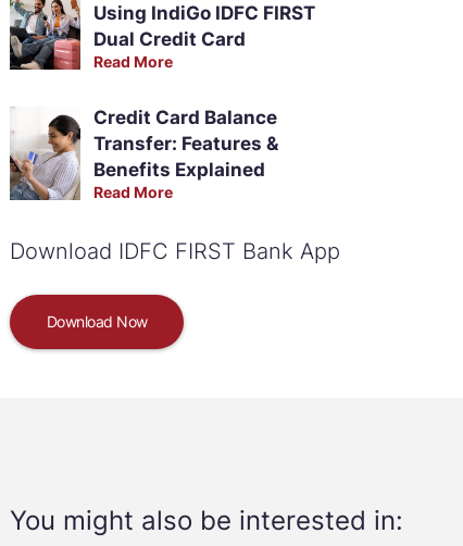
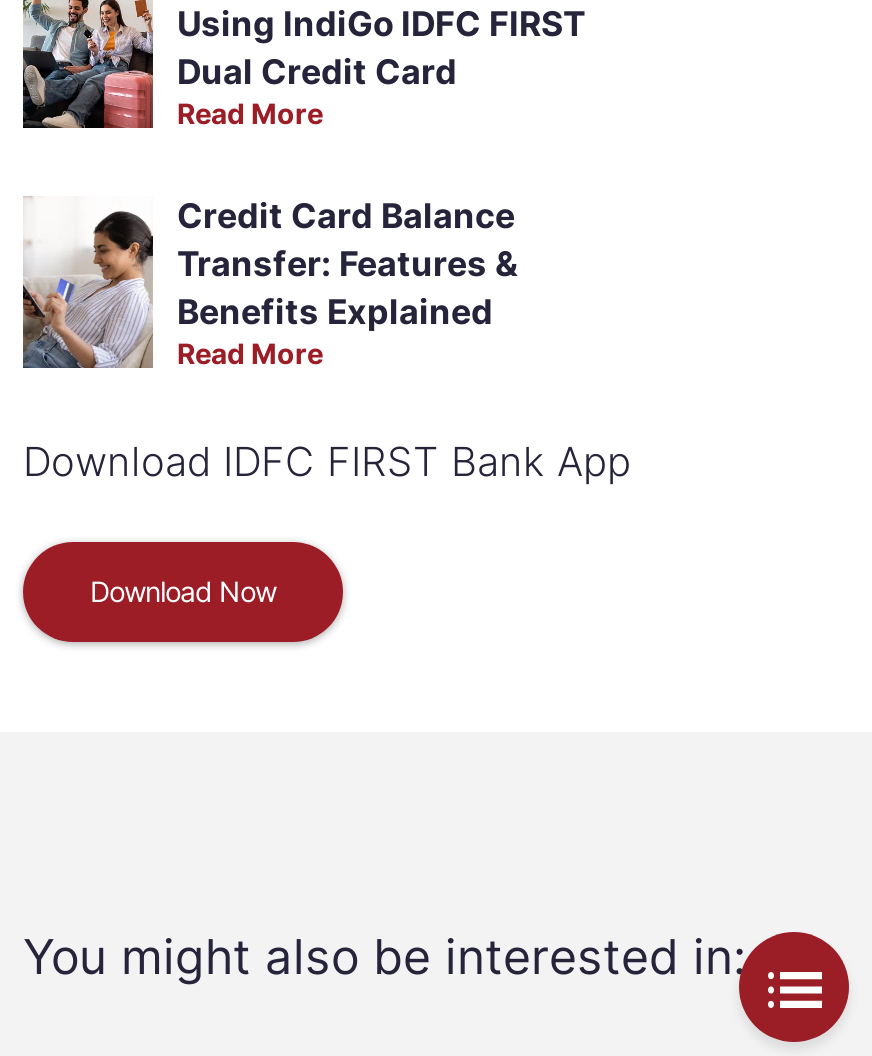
none -> [737,930,851,1046] [image]

